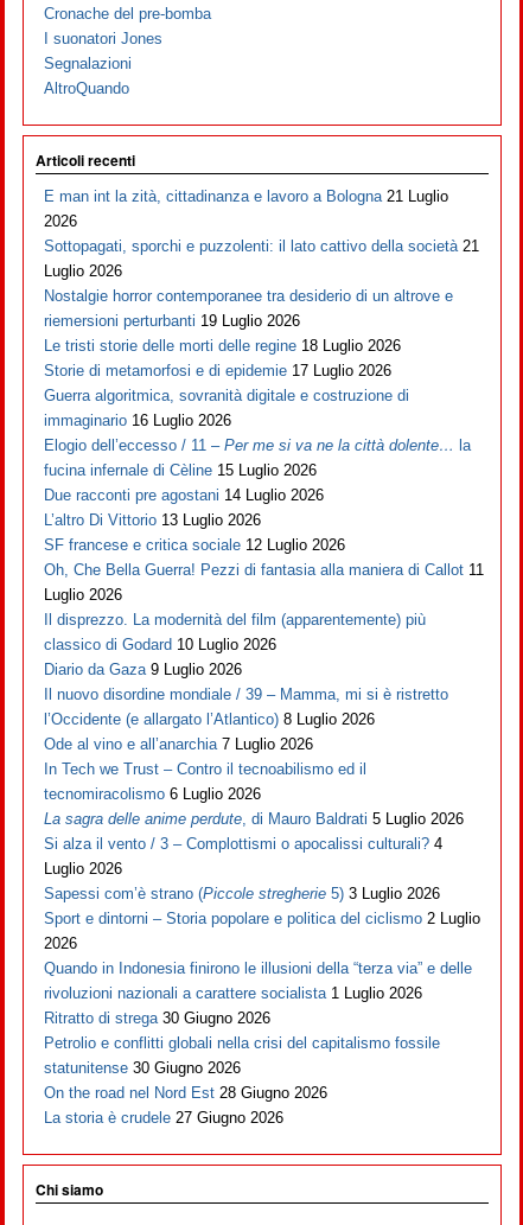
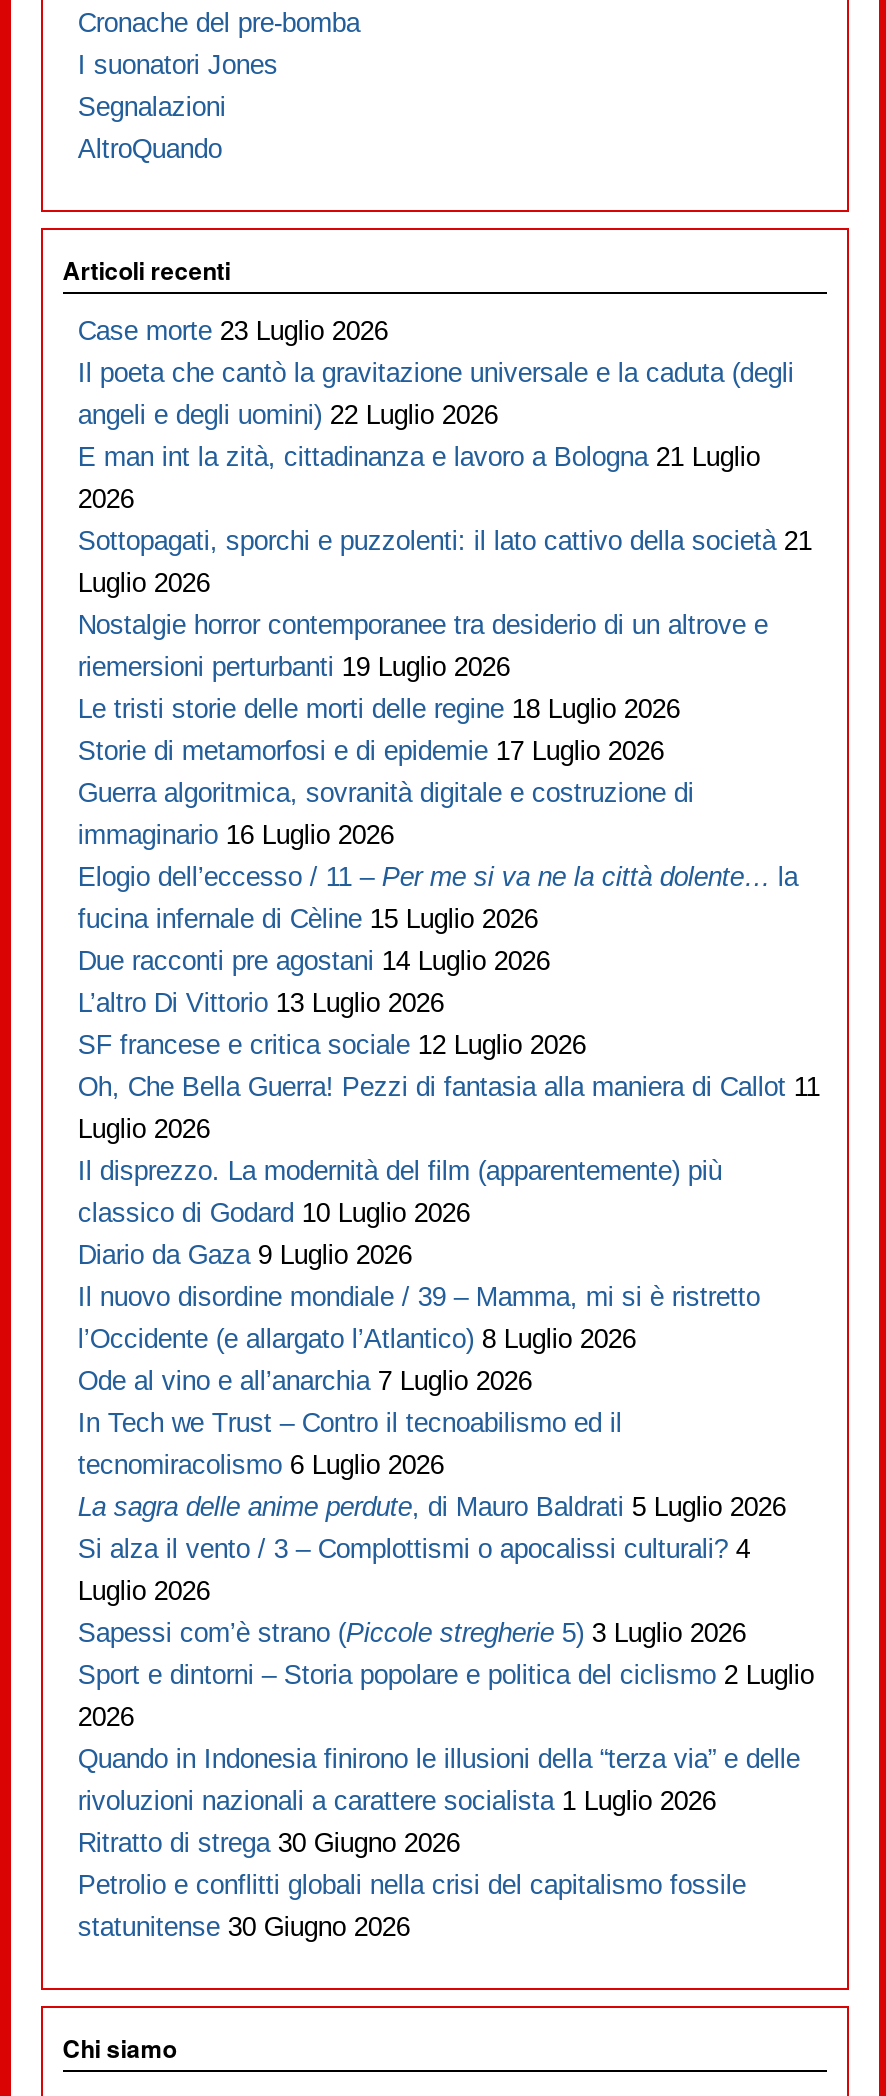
none -> [78,315,794,429] Case morte 23 Luglio 2026 | Il poeta che cantò la gravitazione universale e la caduta (degli | angeli e degli uomini) 22 Luglio 2026
moved [44,187,484,1076] -> [78,441,820,1941]: E man int la zità, cittadinanza e lavoro a Bologna 21 Luglio | 2026 | Sottopagati, sporchi e puzzolenti: il lato cattivo della società 21 | ... | Petrolio e conflitti globali nella crisi del capitalismo fossile | statunitense 30 Giugno 2026
[44,1083,328,1126] On the road nel Nord Est 28 Giugno 2026 | La storia è crudele 27 Giugno 2026 -> none

